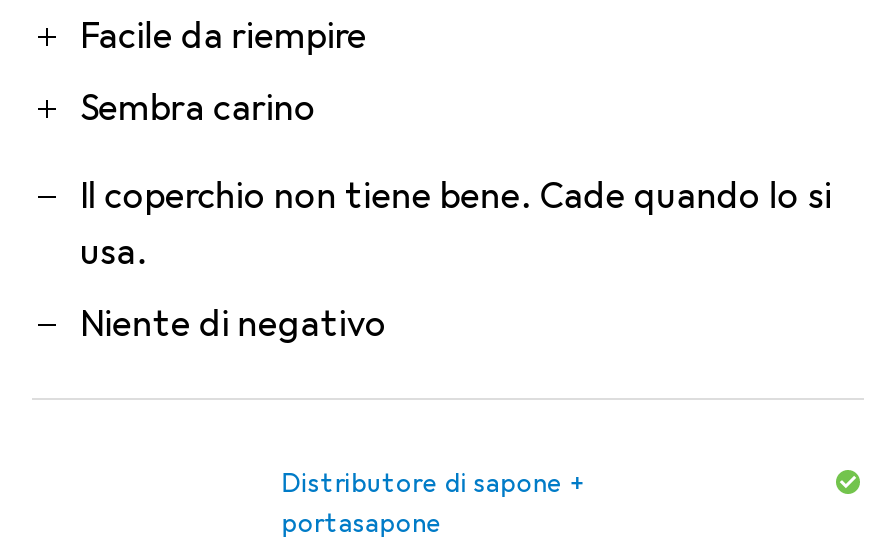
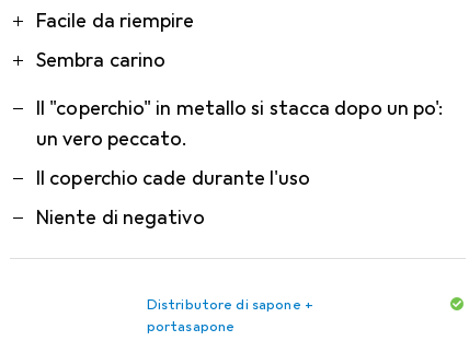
[80,174,832,274] Il coperchio non tiene bene. Cade quando lo si | usa. -> [36,96,443,190] Il "coperchio" in metallo si stacca dopo un po': | un vero peccato. | Il coperchio cade durante l'uso

